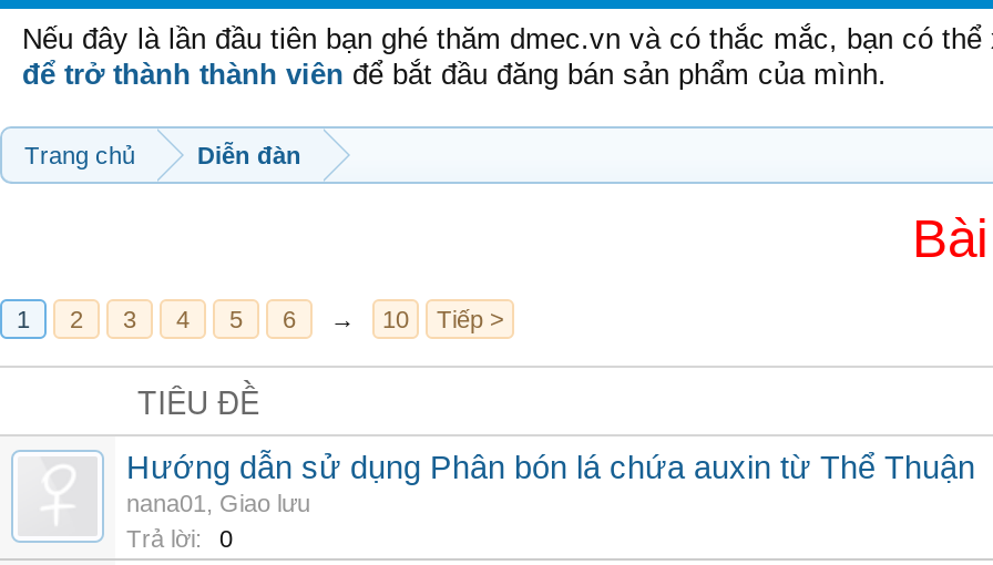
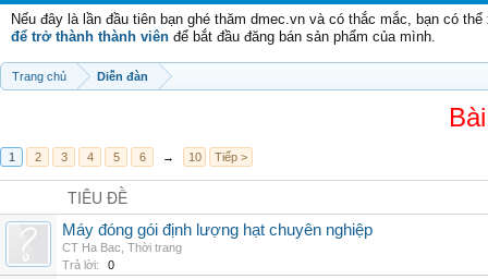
[126,450,975,516] Hướng dẫn sử dụng Phân bón lá chứa auxin từ Thể Thuận | nana01, Giao lưu -> [62,221,373,254] Máy đóng gói định lượng hạt chuyên nghiệp | CT Ha Bac, Thời trang

